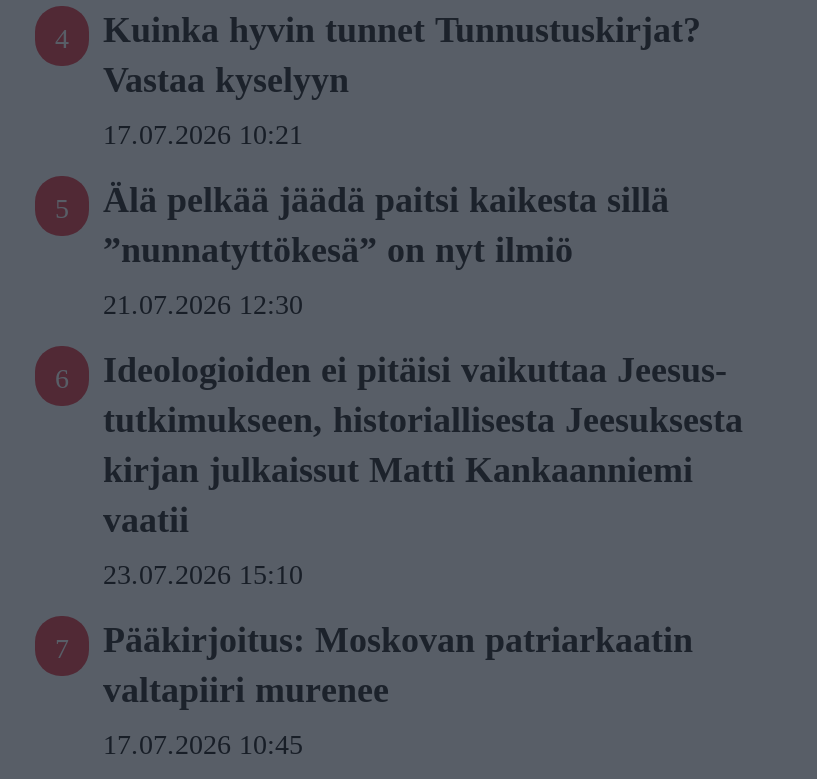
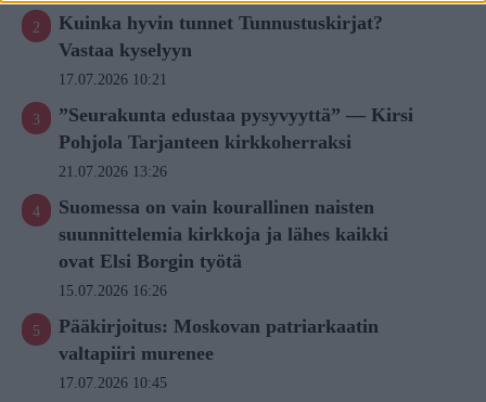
[103,179,669,269] Älä pelkää jäädä paitsi kaikesta sillä | ”nunnatyttökesä” on nyt ilmiö -> [59,104,413,152] ”Seurakunta edustaa pysyvyyttä” — Kirsi | Pohjola Tarjanteen kirkkoherraksi
[103,289,303,319] 21.07.2026 12:30 -> [59,163,167,179] 21.07.2026 13:26
[103,349,743,539] Ideologioiden ei pitäisi vaikuttaa Jeesus- | tutkimukseen, historiallisesta Jeesuksesta | kirjan julkaissut Matti Kankaanniemi | vaatii -> [59,196,388,272] Suomessa on vain kourallinen naisten | suunnittelemia kirkkoja ja lähes kaikki | ovat Elsi Borgin työtä
[103,559,303,589] 23.07.2026 15:10 -> [59,282,167,299] 15.07.2026 16:26

